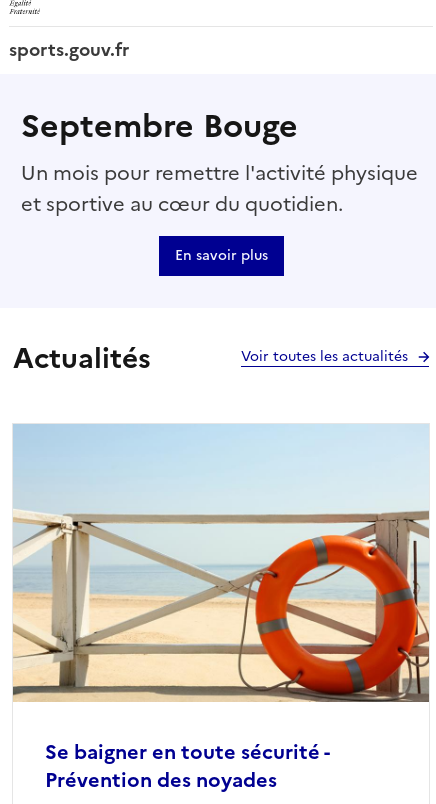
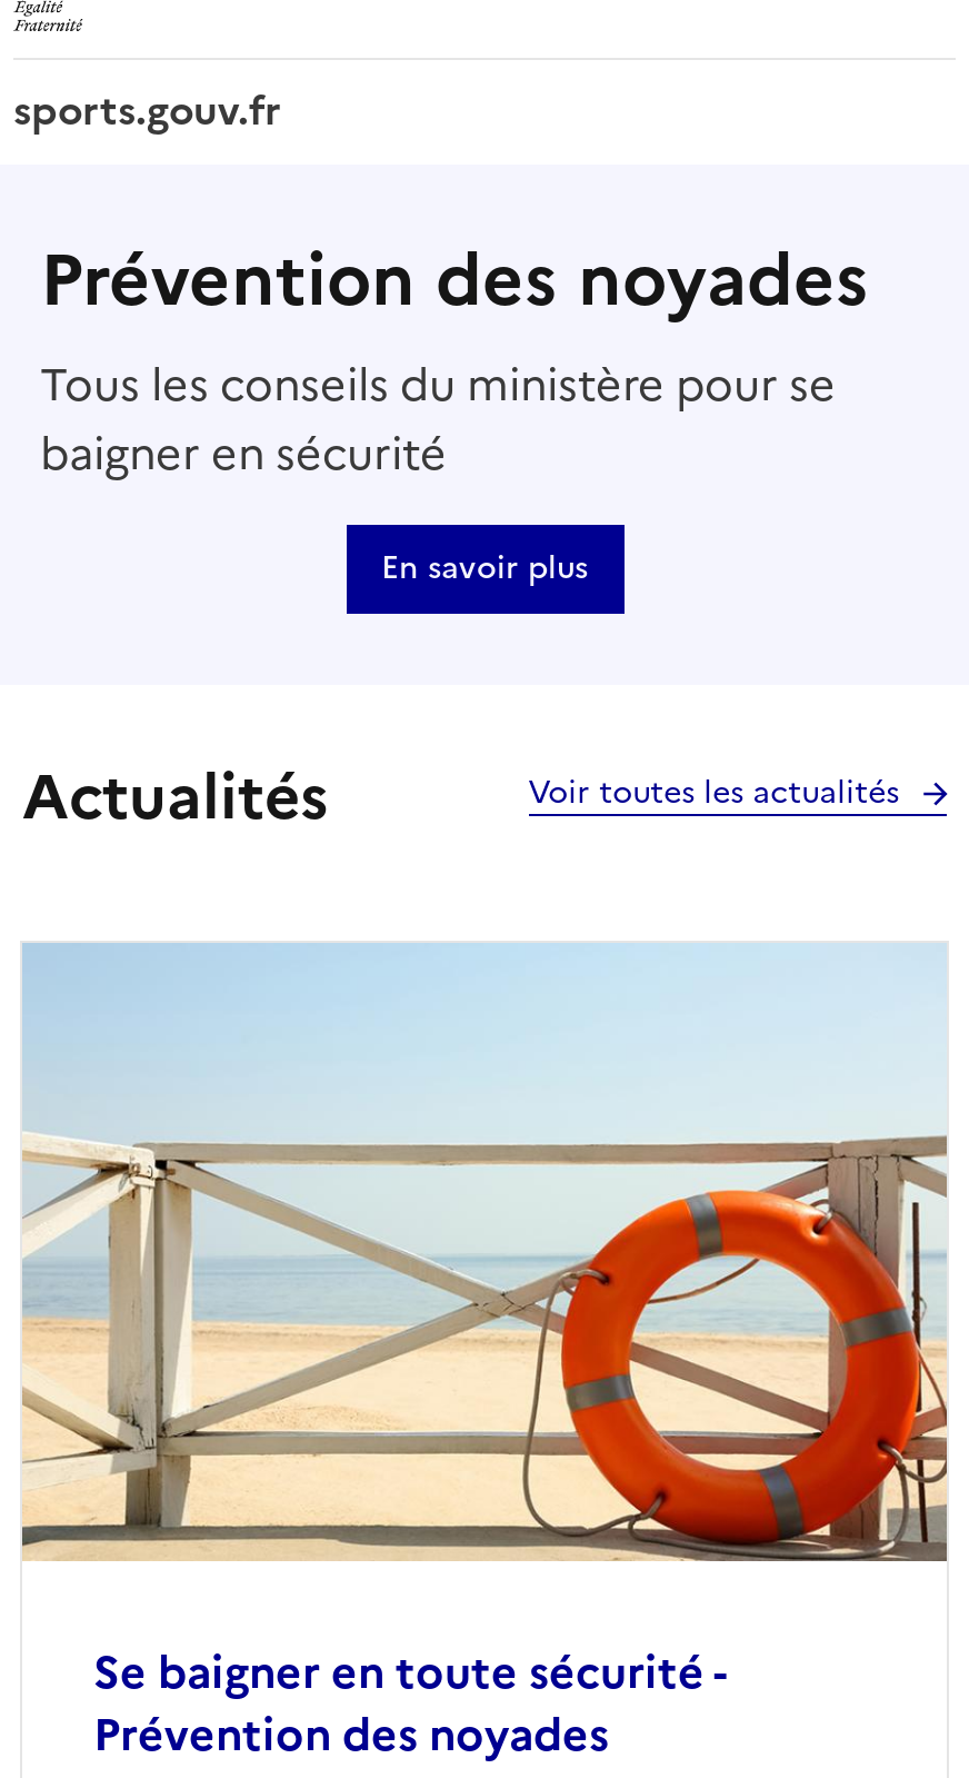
[21,101,418,218] Septembre Bouge | Un mois pour remettre l'activité physique | et sportive au cœur du quotidien. -> [40,226,869,486] Prévention des noyades | Tous les conseils du ministère pour se | baigner en sécurité

